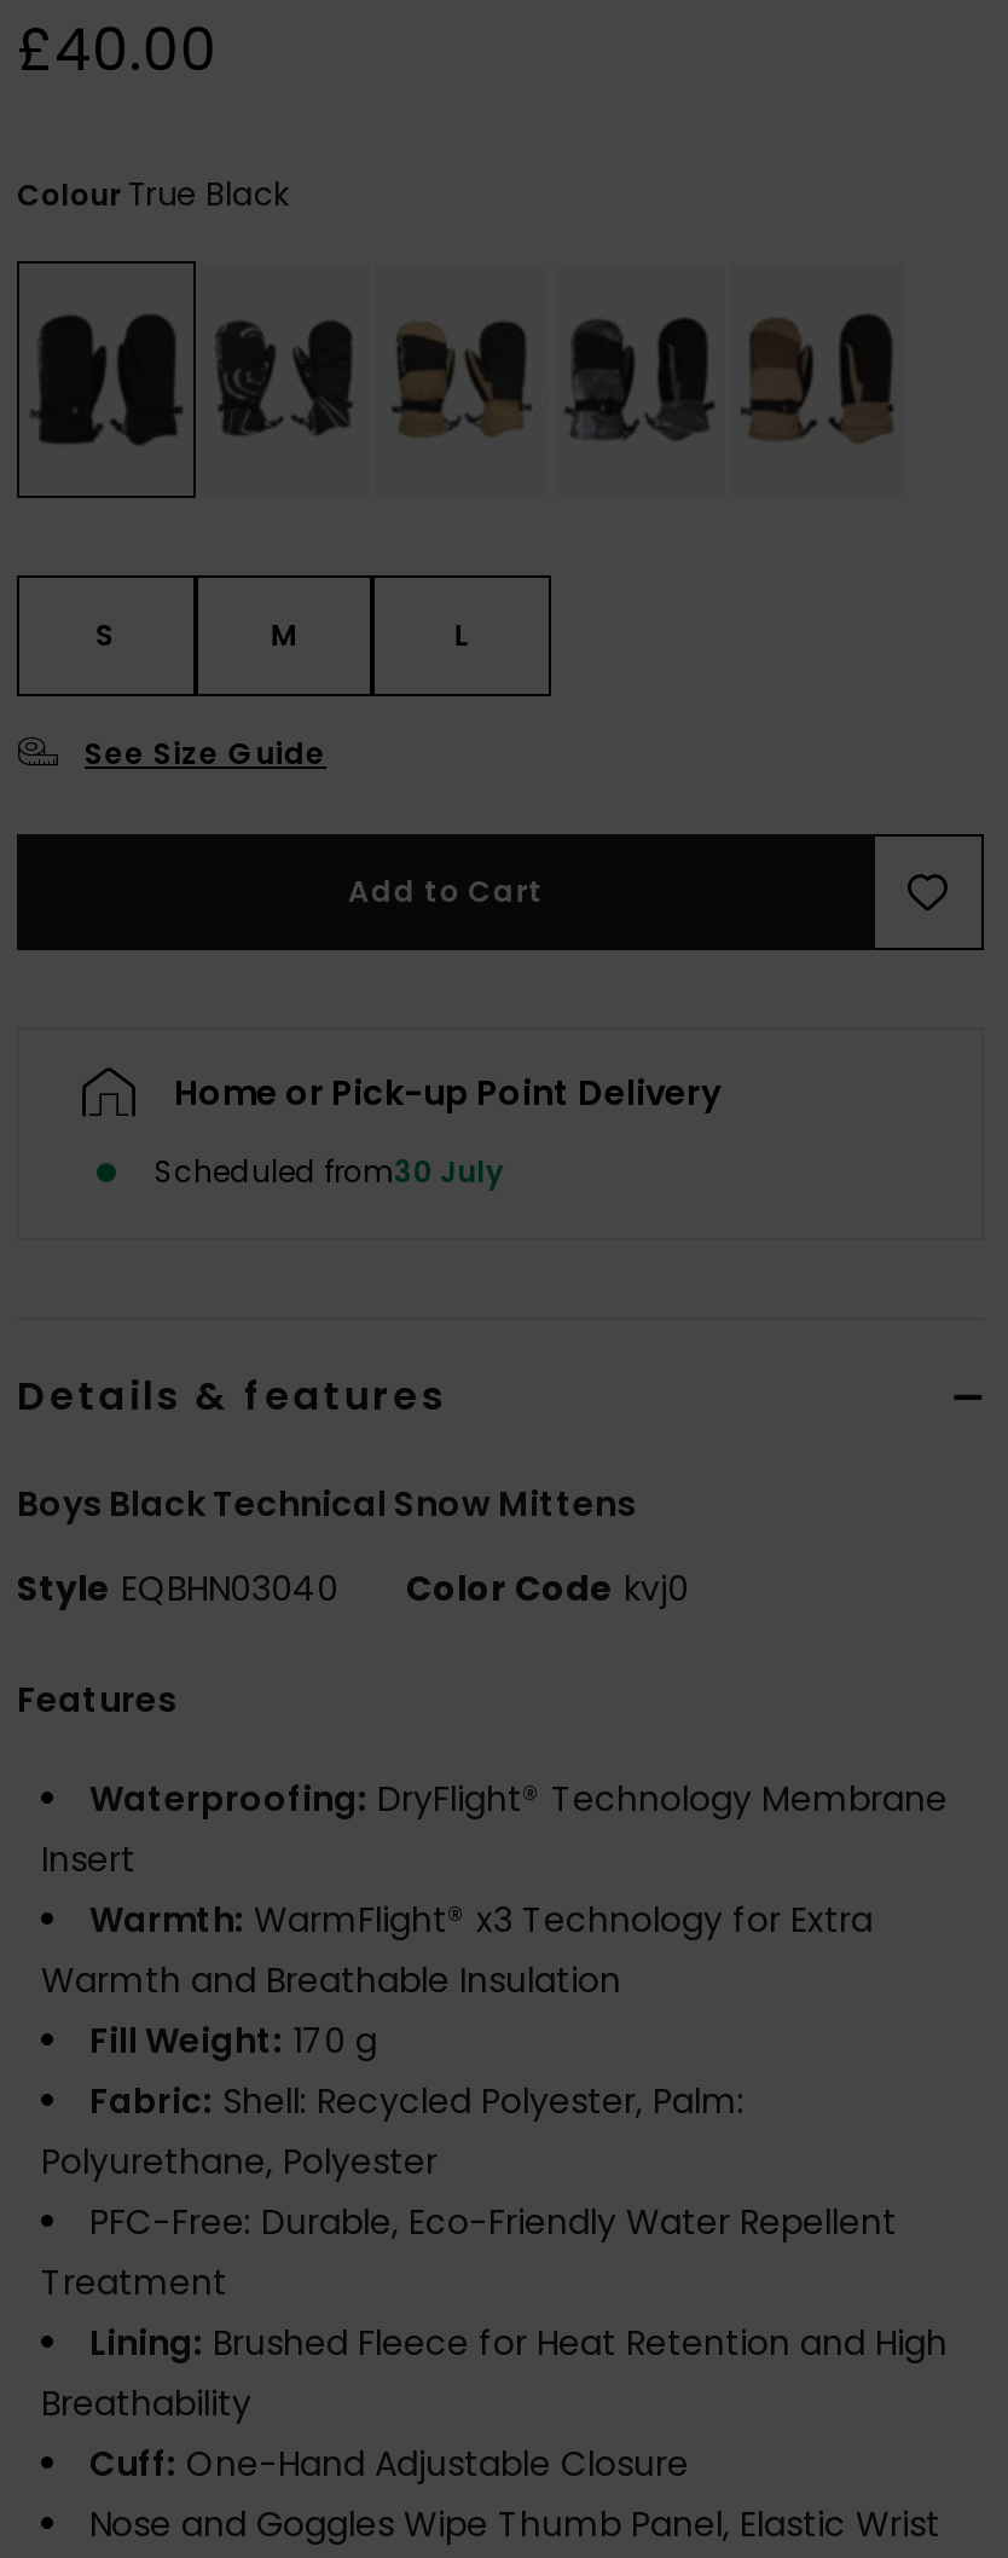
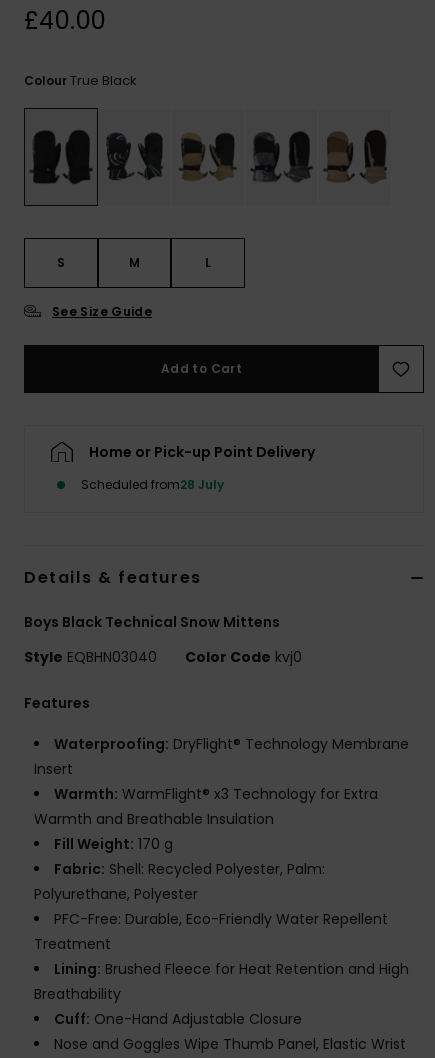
[155,1151,503,1192] Scheduled from30 July -> [81,476,224,493] Scheduled from28 July

